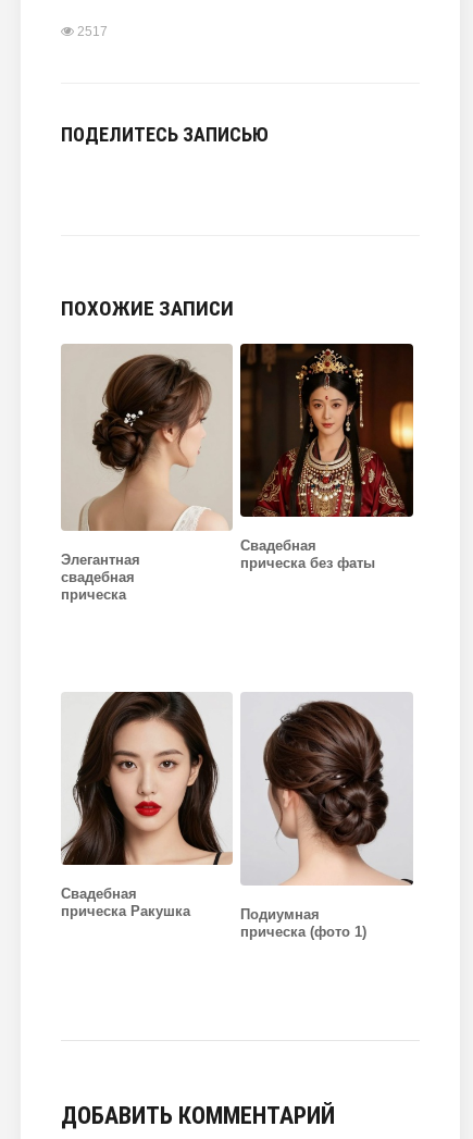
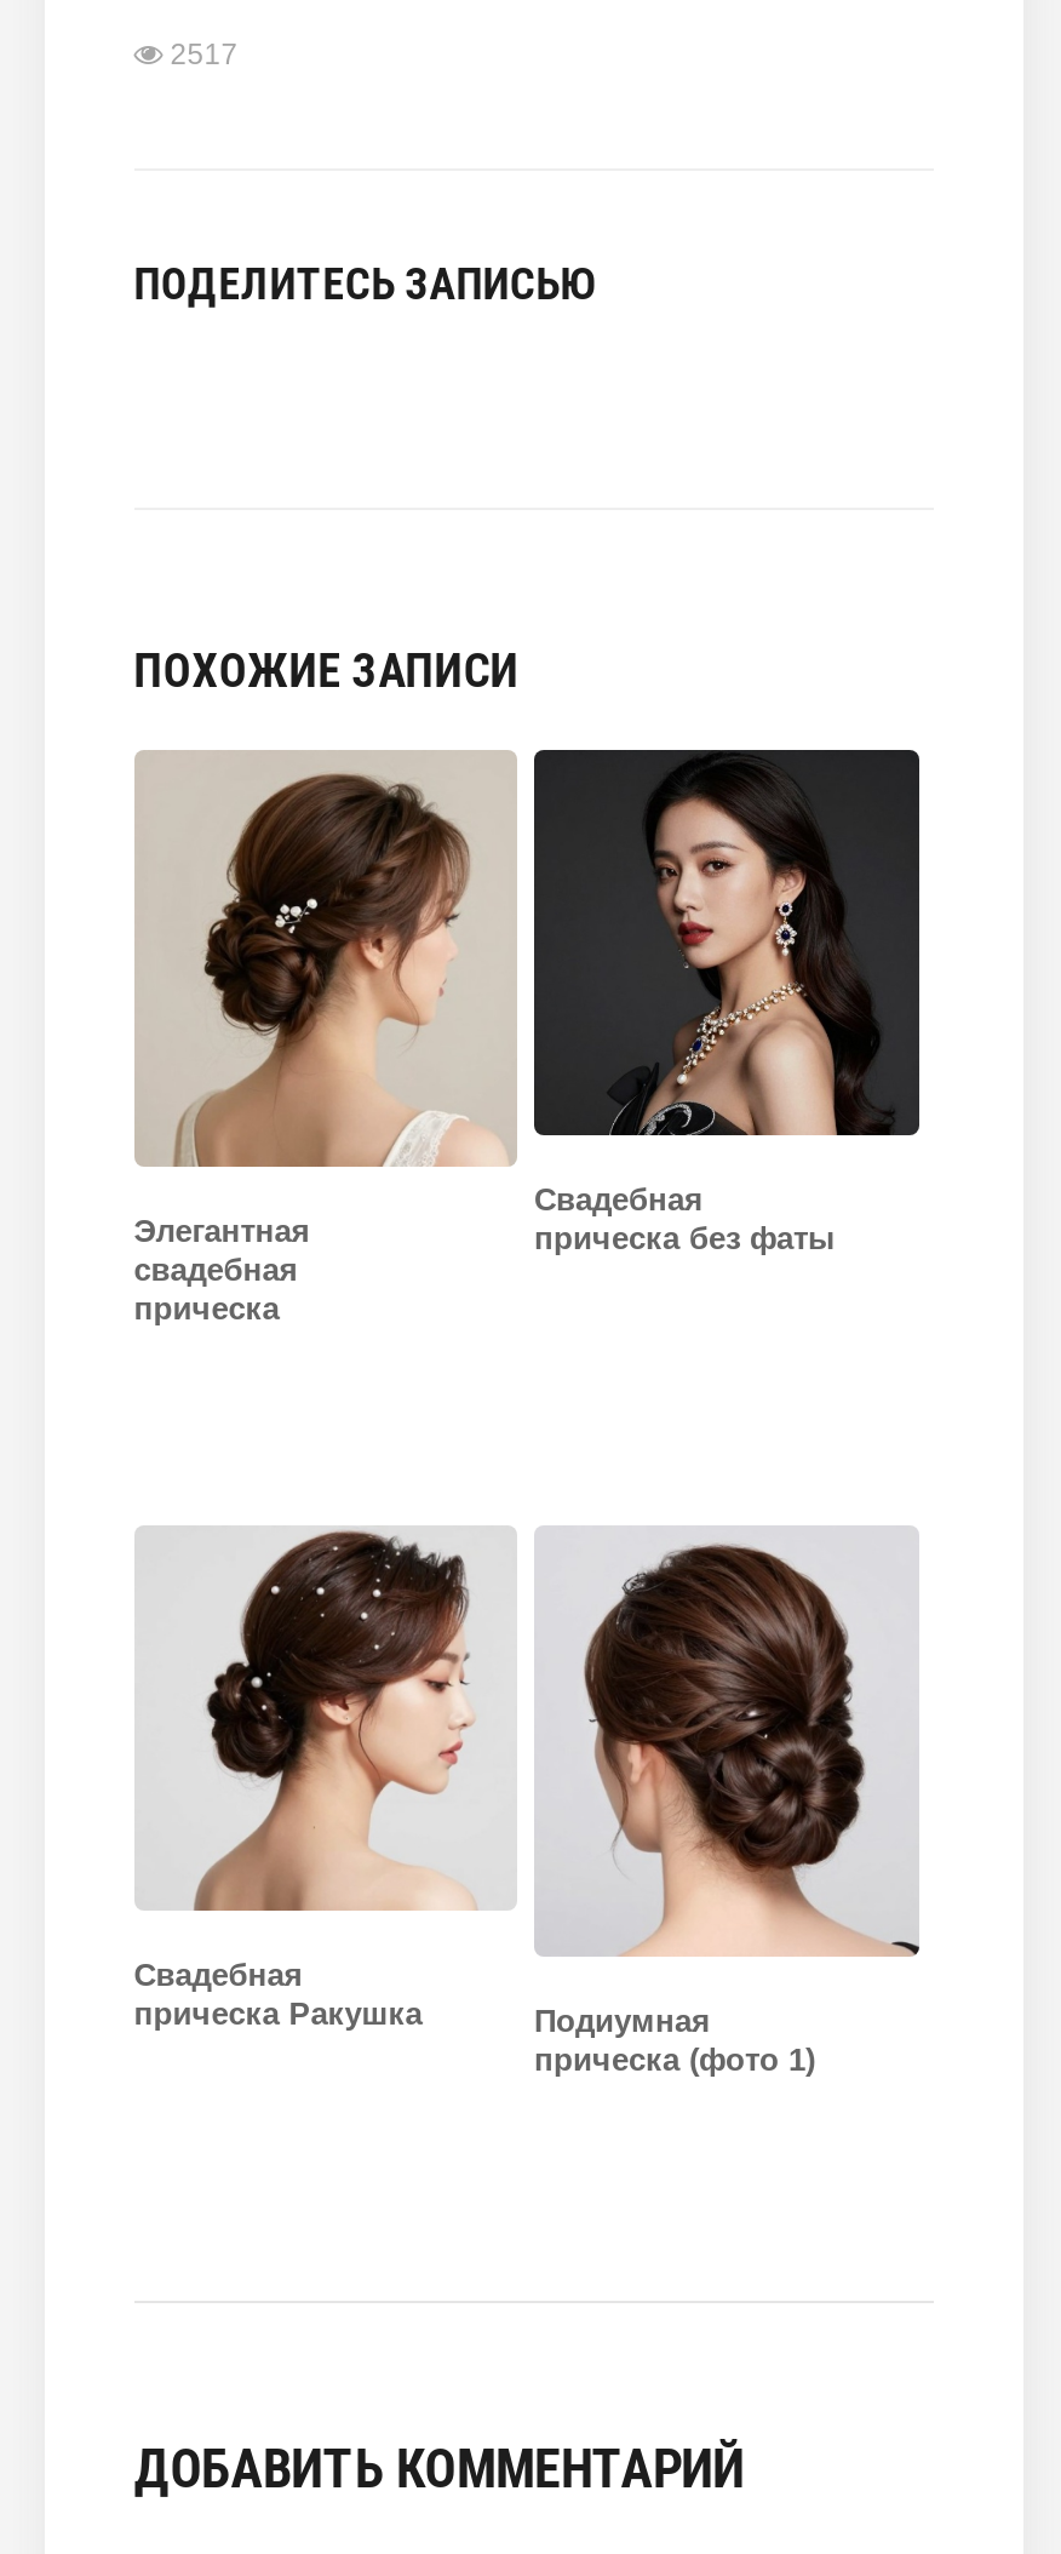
[241,344,414,518] [image] -> [537,752,922,1138] [image]
[61,691,233,866] [image] -> [137,1525,515,1913] [image]

